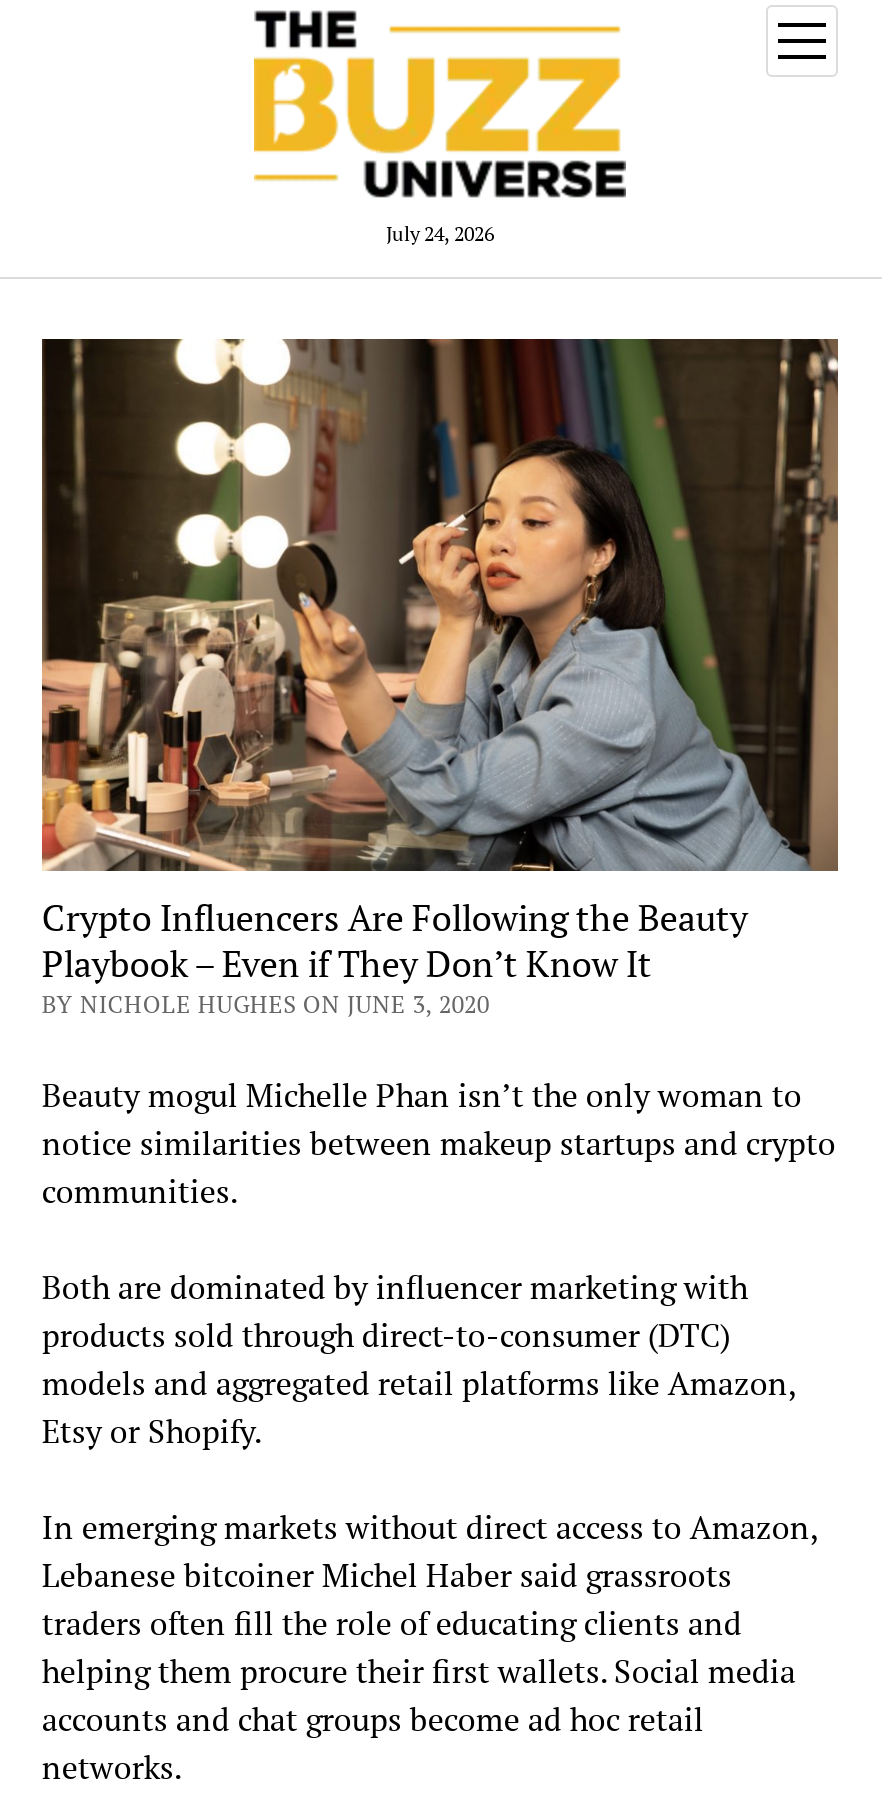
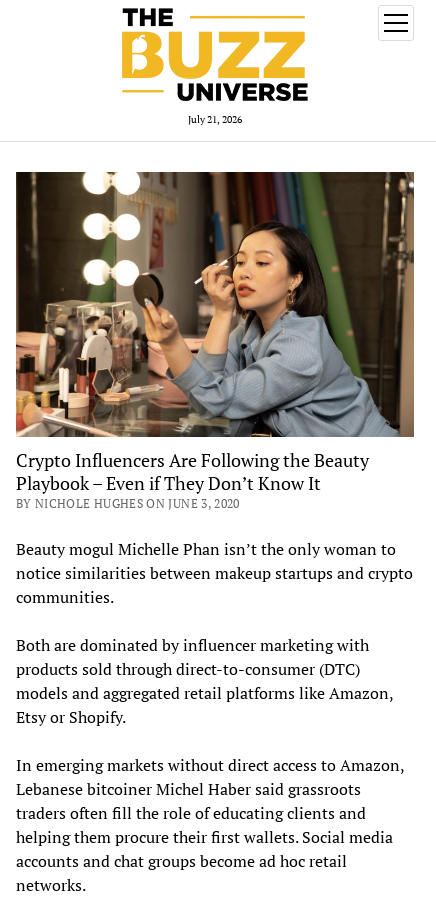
[386,221,494,247] July 24, 2026 -> [188,113,242,126] July 21, 2026

